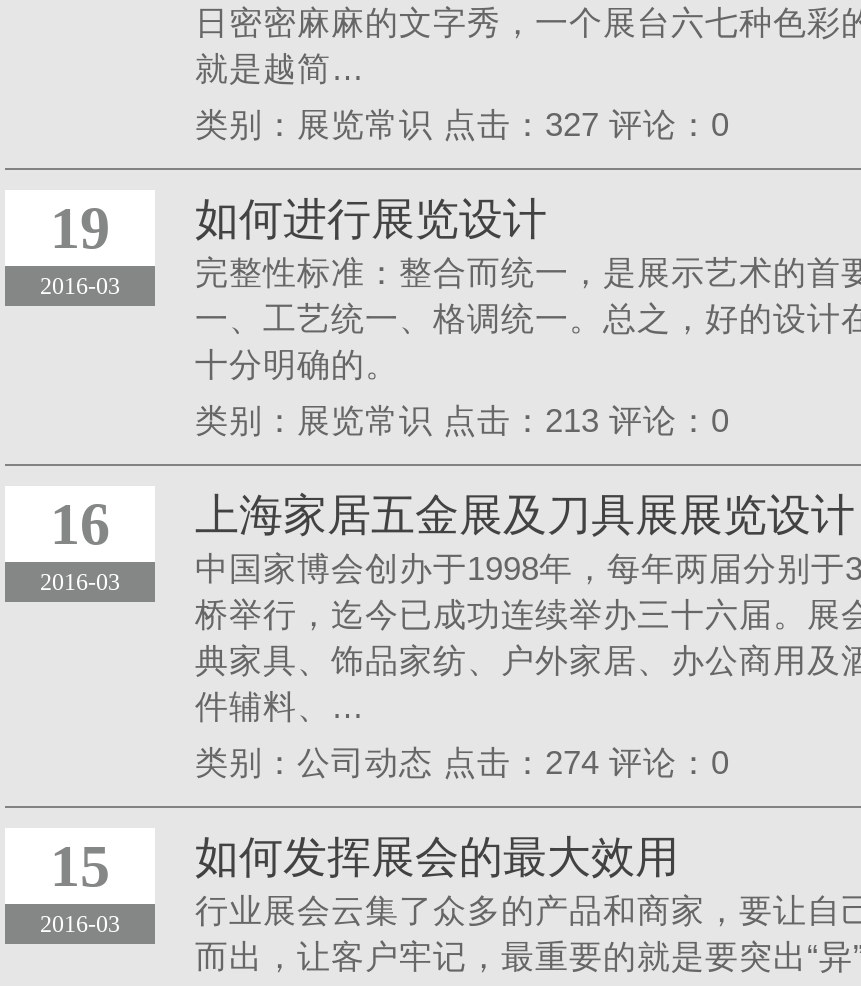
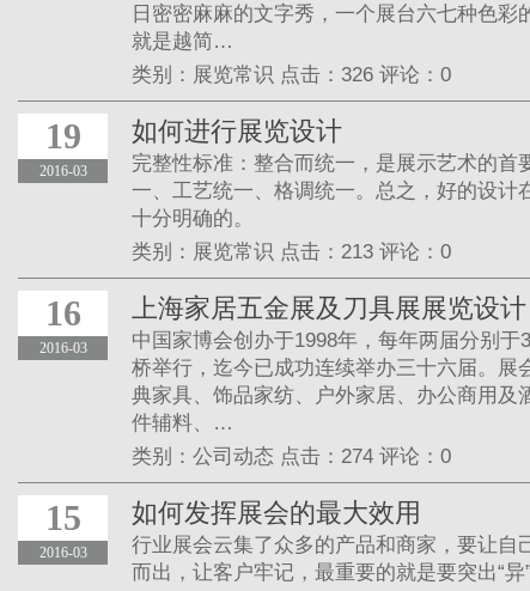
[195,106,729,144] 类别：展览常识点击：327评论：0 -> [132,63,451,86] 类别：展览常识点击：326评论：0

